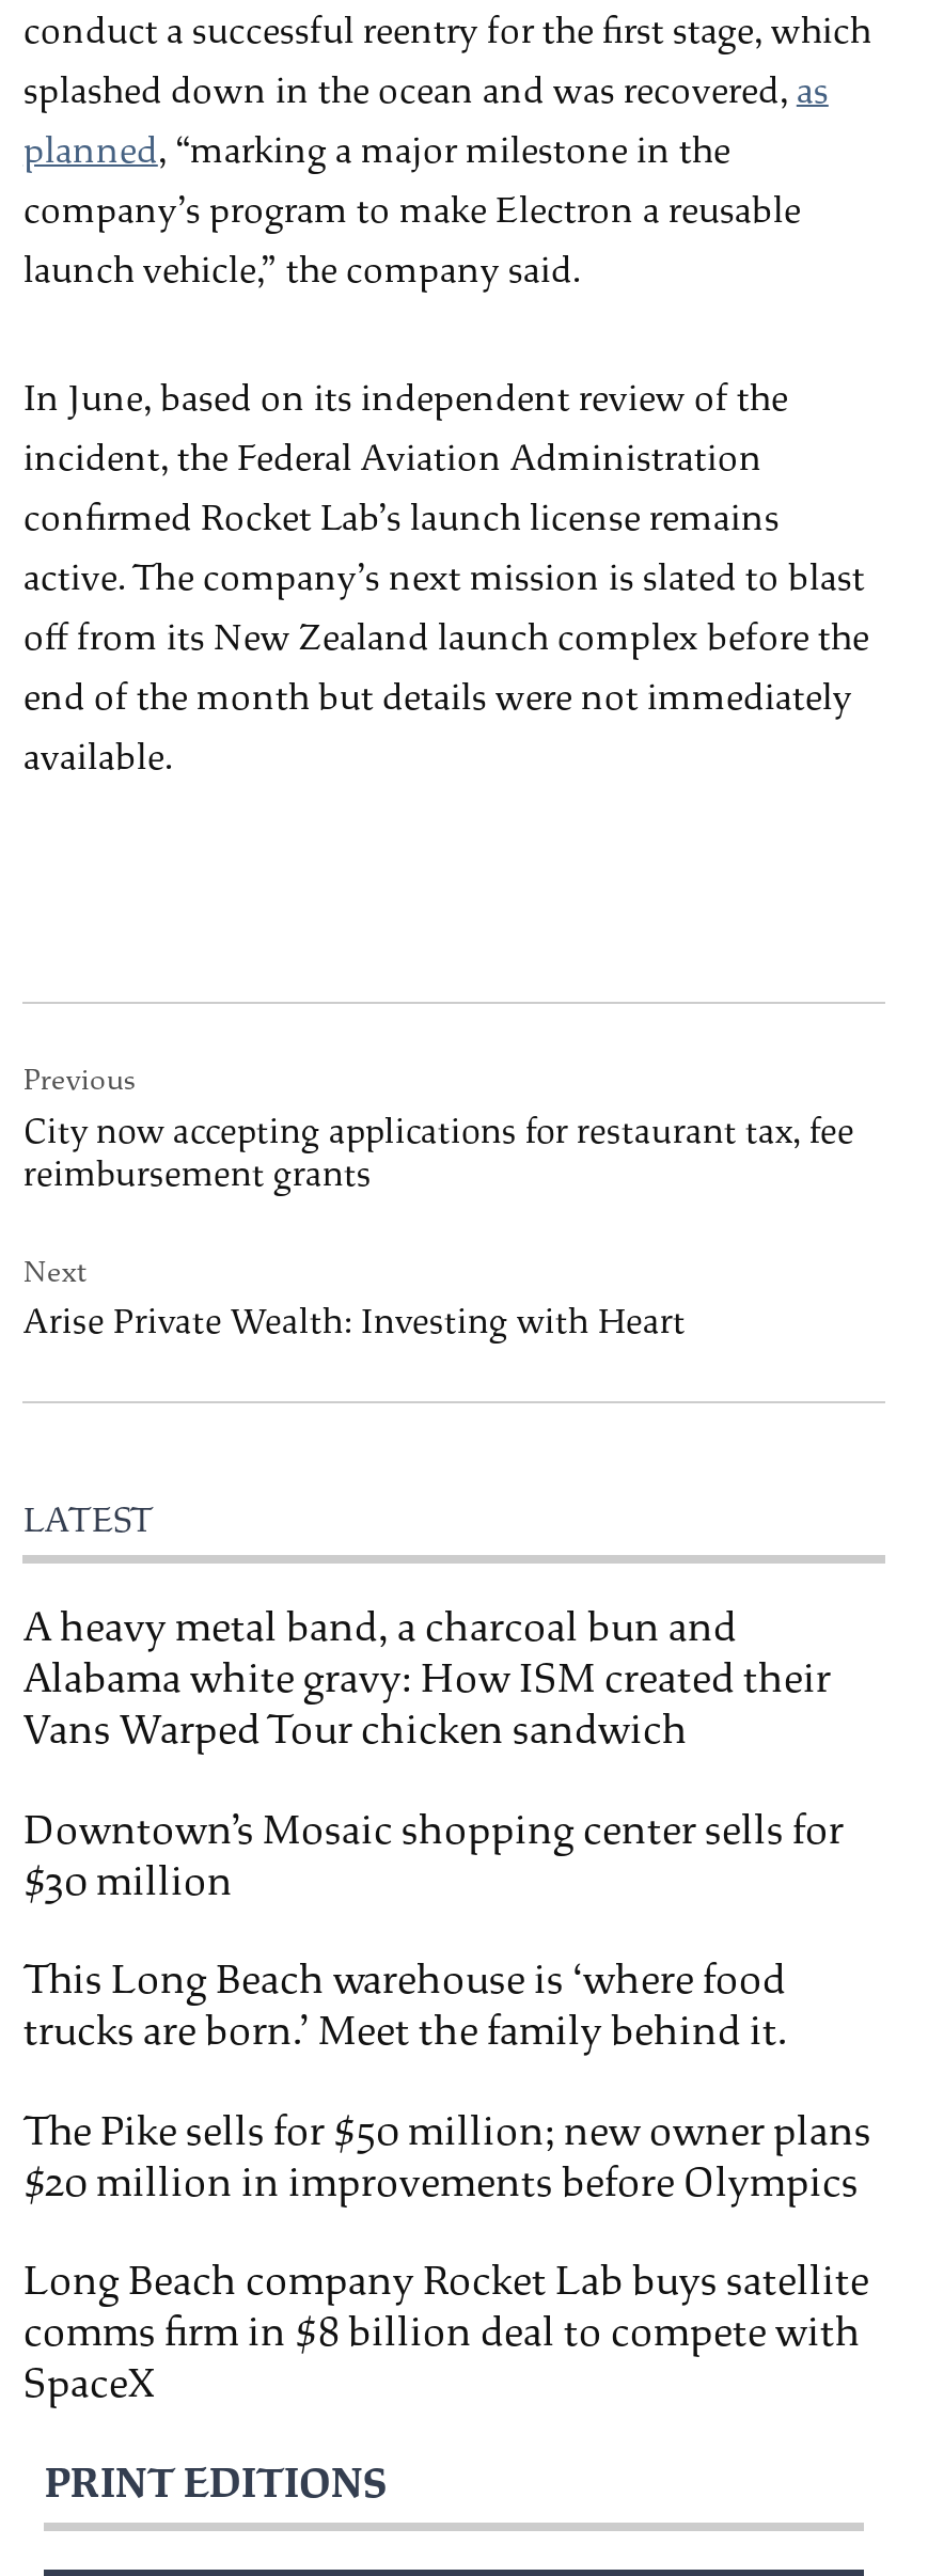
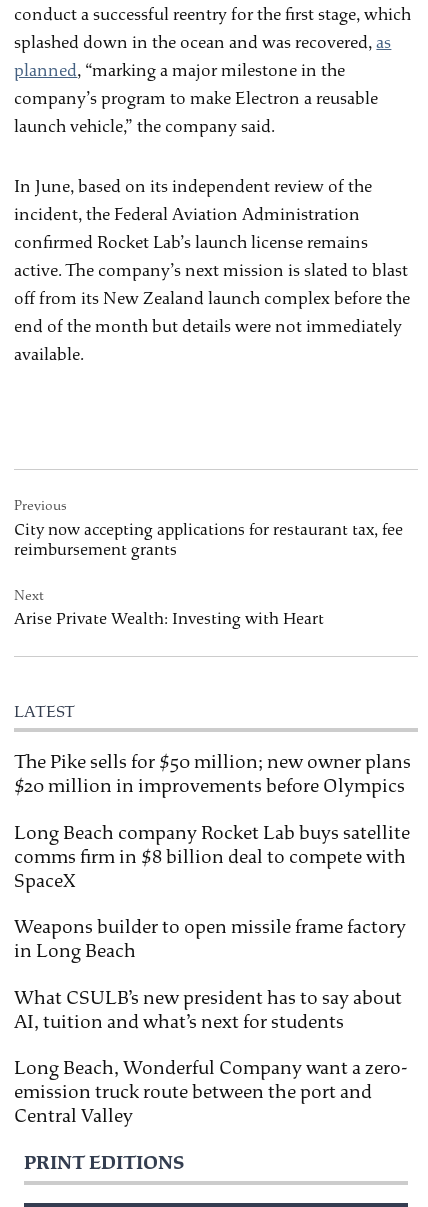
[23,1603,843,2058] A heavy metal band, a charcoal bun and | Alabama white gravy: How ISM created their | Vans Warped Tour chicken sandwich | Downtown’s Mosaic shopping center sells for | $30 million | This Long Beach warehouse is ‘where food | trucks are born.’ Meet the family behind it. -> none
moved [23,2106,871,2410] -> [14,750,411,893]: The Pike sells for $50 million; new owner plans | $20 million in improvements before Olympics | Long Beach company Rocket Lab buys satellite | comms firm in $8 billion deal to compete with | SpaceX
none -> [14,915,408,1128] Weapons builder to open missile frame factory | in Long Beach | What CSULB’s new president has to say about | AI, tuition and what’s next for students | Long Beach, Wonderful Company want a zero- | emission truck route between the port and | Central Valley

